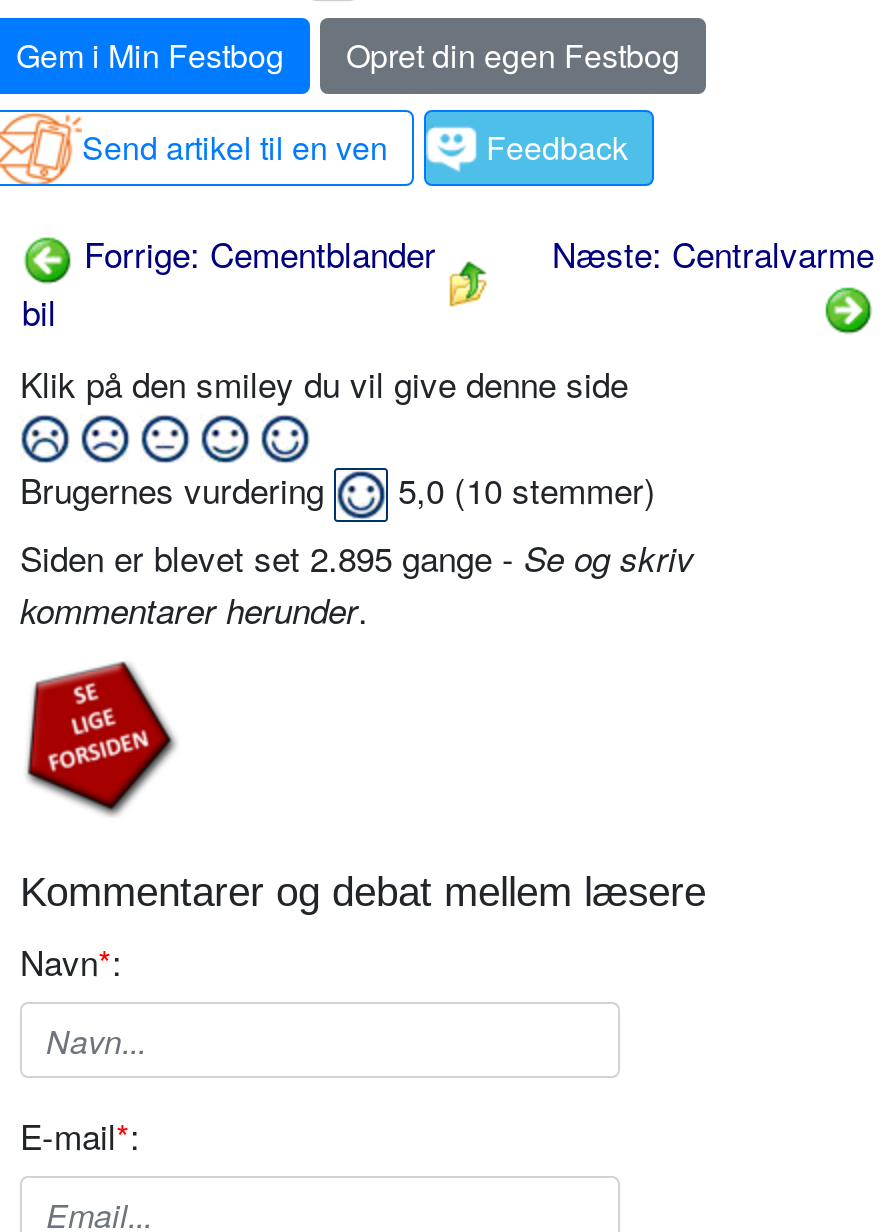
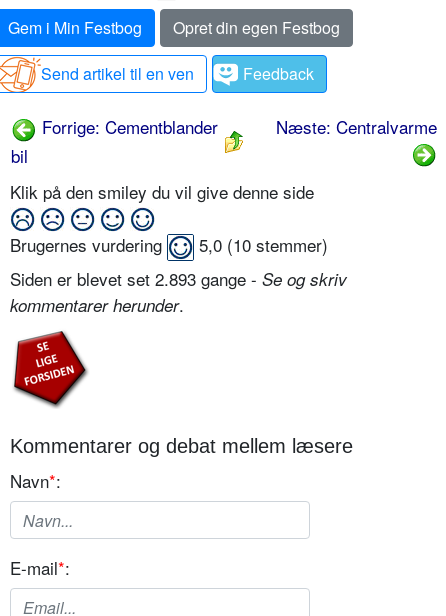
[20,532,694,582] Siden er blevet set 2.895 gange - Se og skriv -> [10,266,347,291] Siden er blevet set 2.893 gange - Se og skriv

